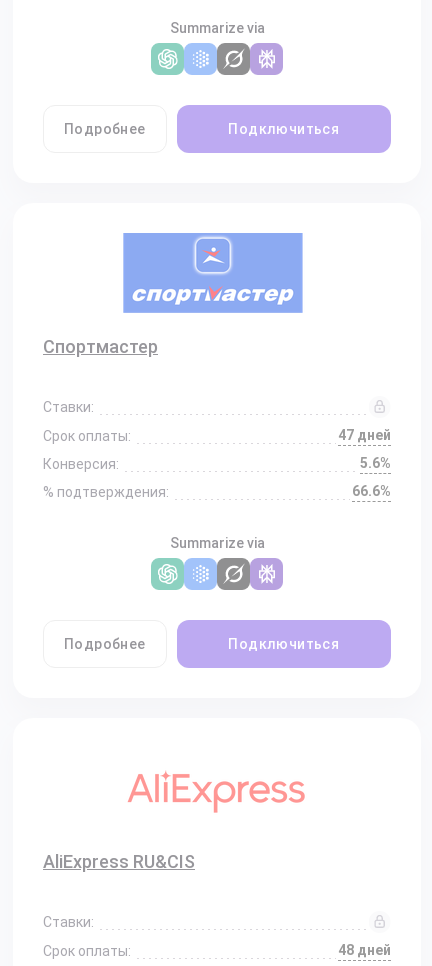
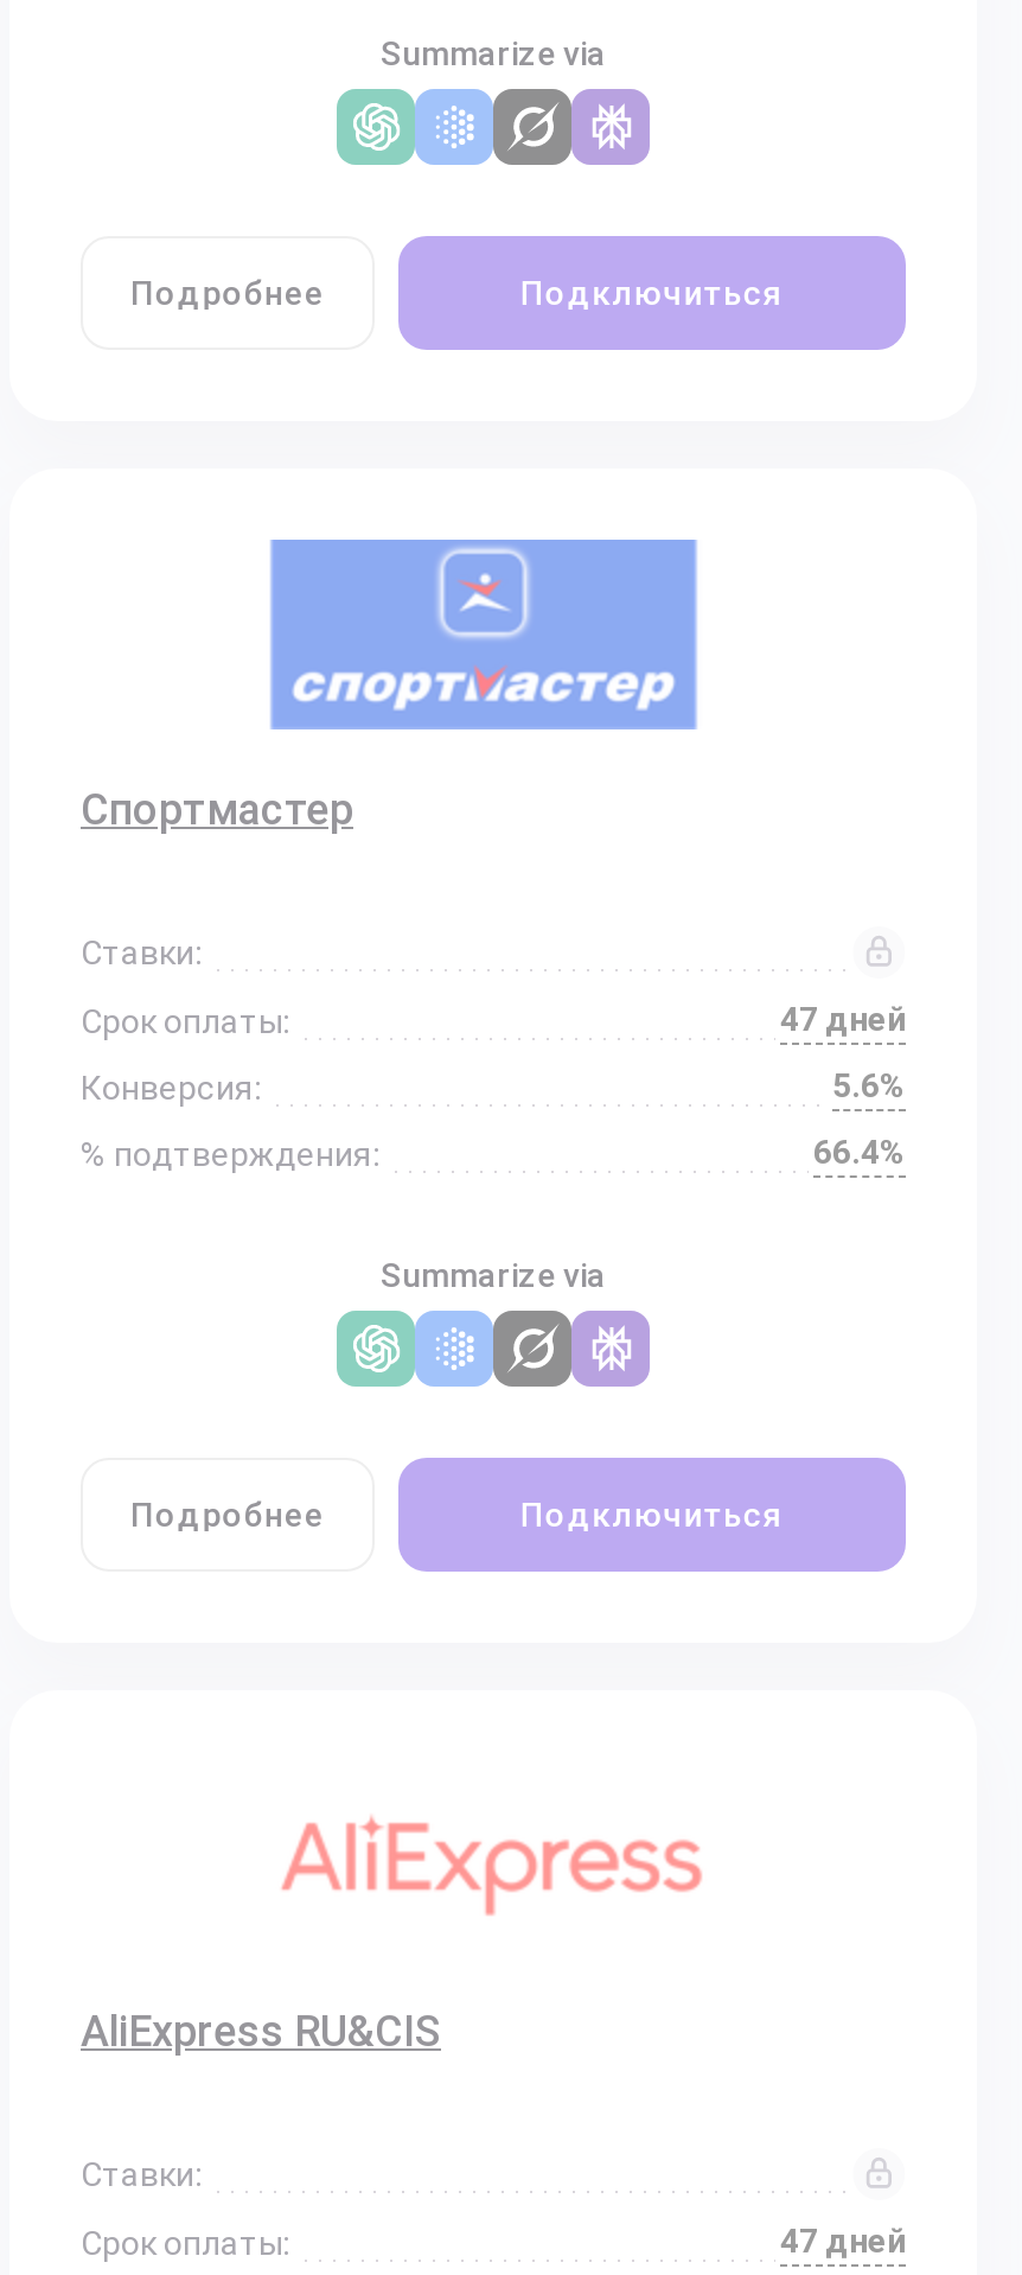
[352,483,391,499] 66.6% -> [813,1133,906,1171] 66.4%
[338,942,391,958] 48 дней -> [780,2222,906,2260] 47 дней

